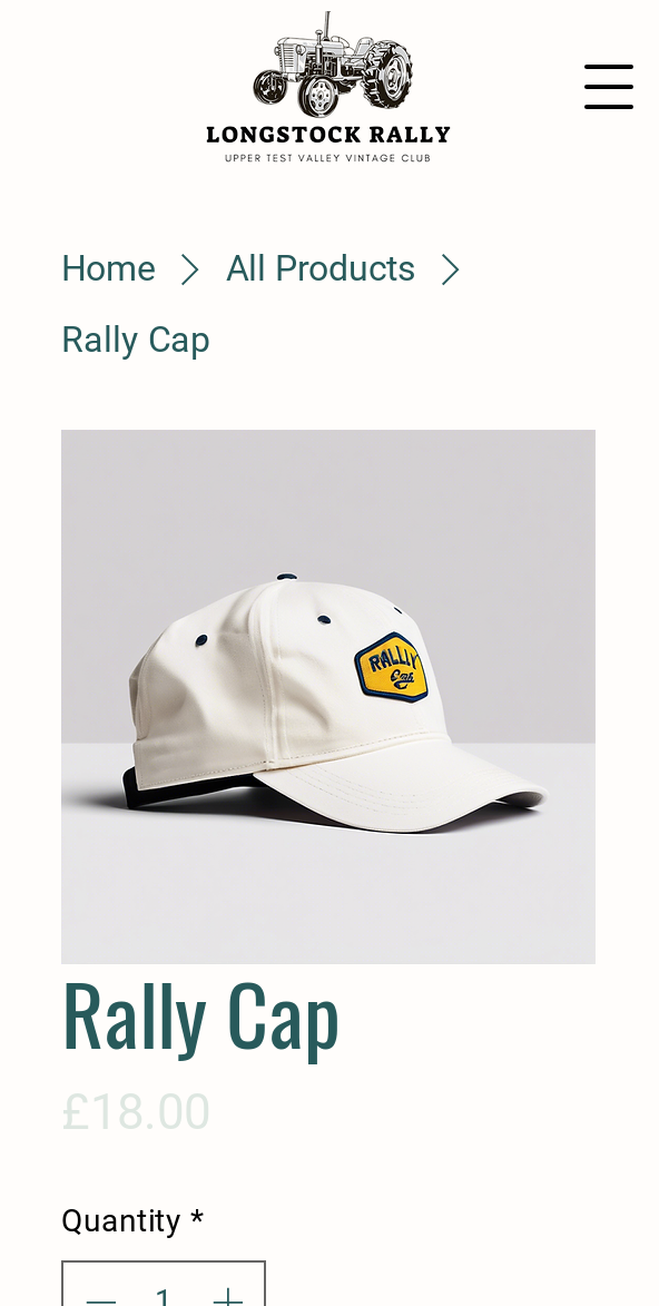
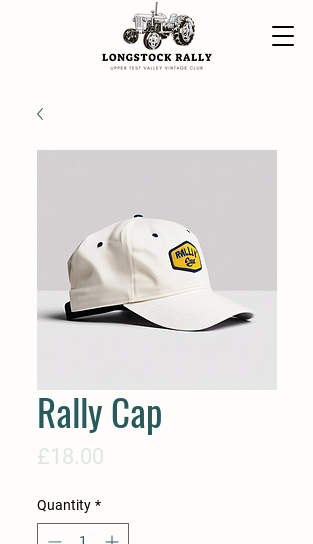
[61,247,415,361] Home | All Products | Rally Cap -> none

